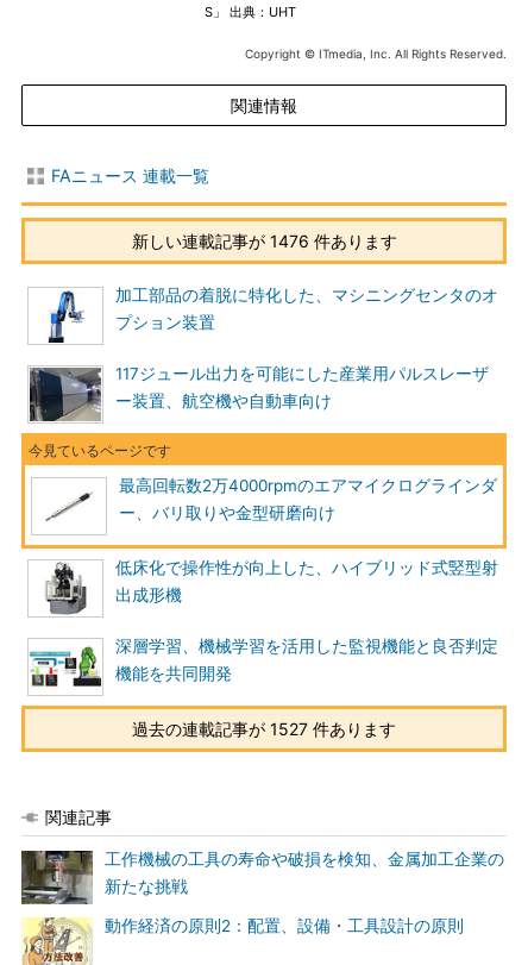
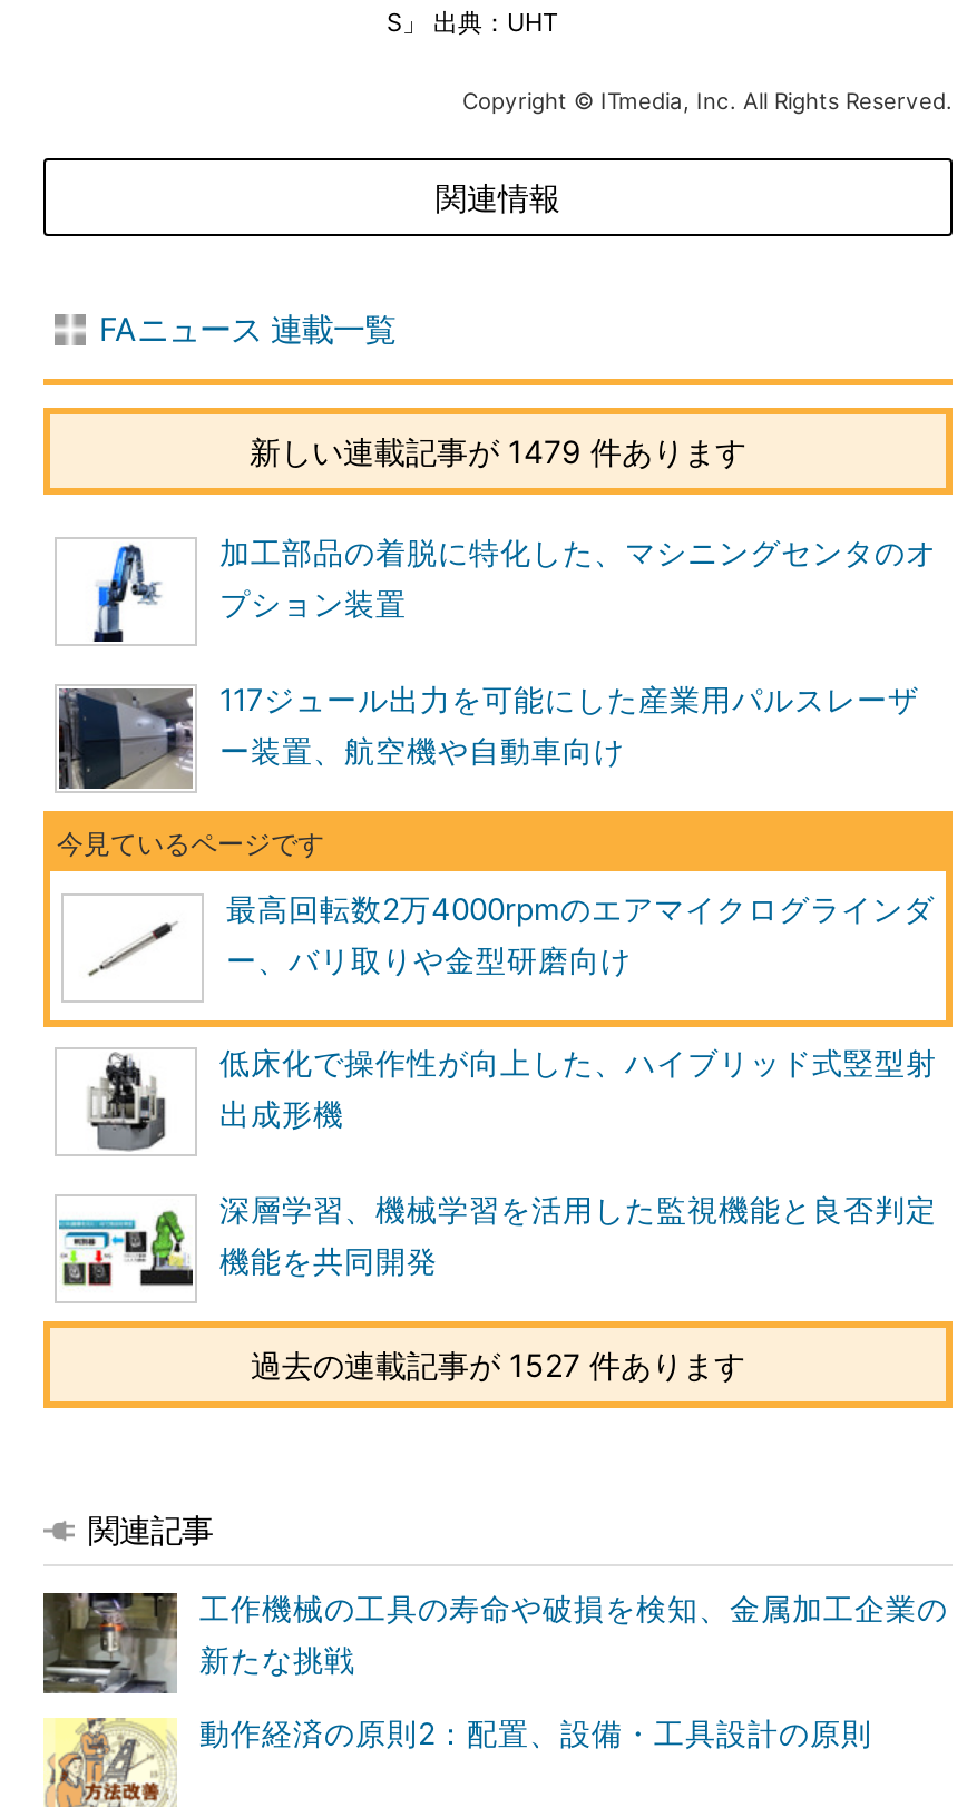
[131,231,397,251] 新しい連載記事が 1476 件あります -> [250,432,746,470] 新しい連載記事が 1479 件あります

